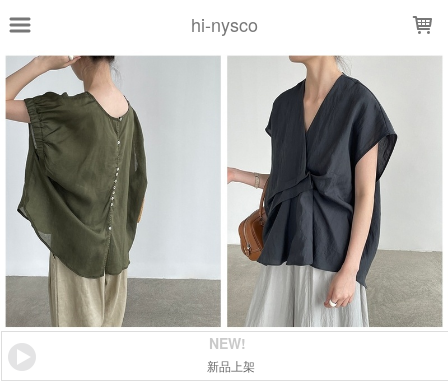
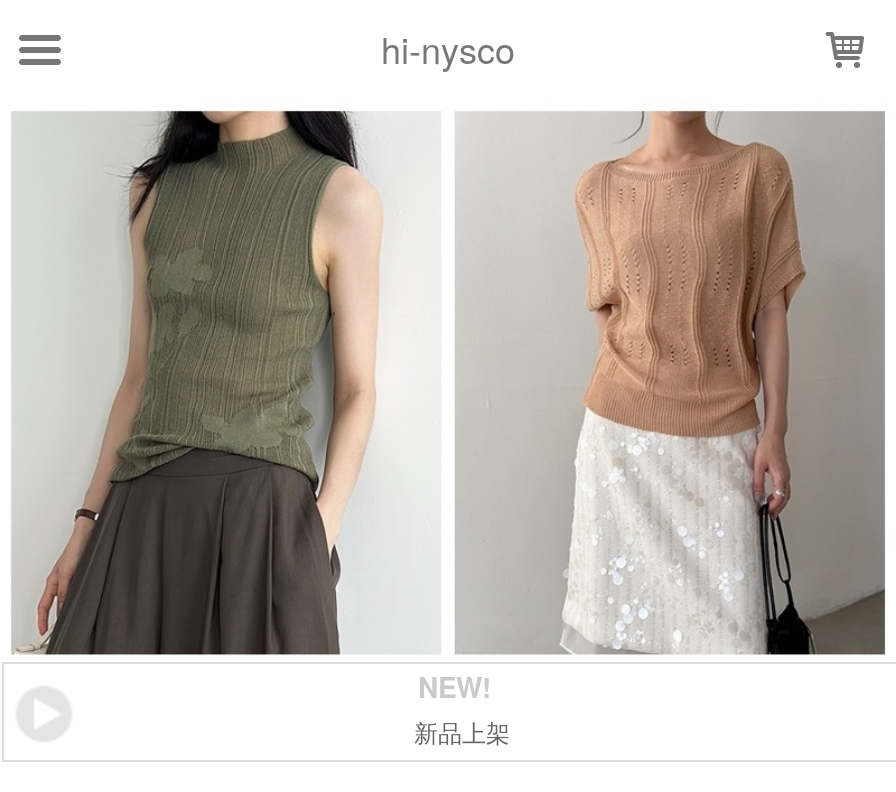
[5,55,221,328] [image] -> [12,110,440,656] [image]
[228,56,442,327] [image] -> [456,110,886,654] [image]

